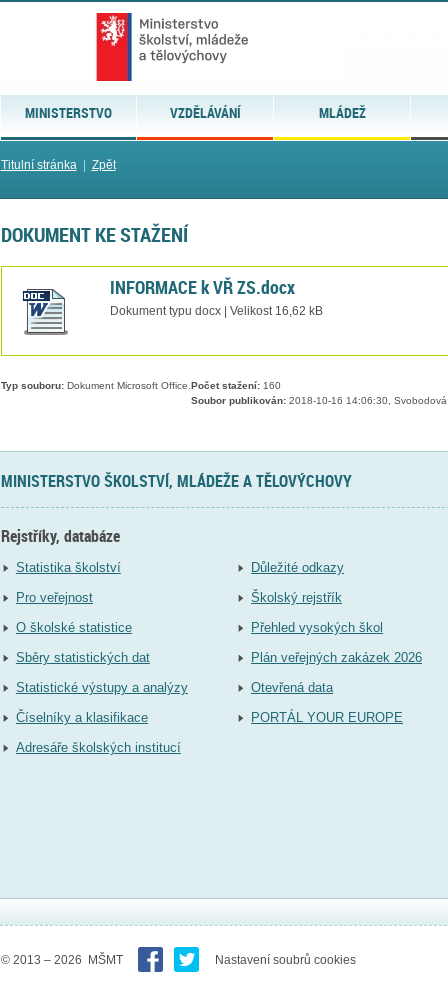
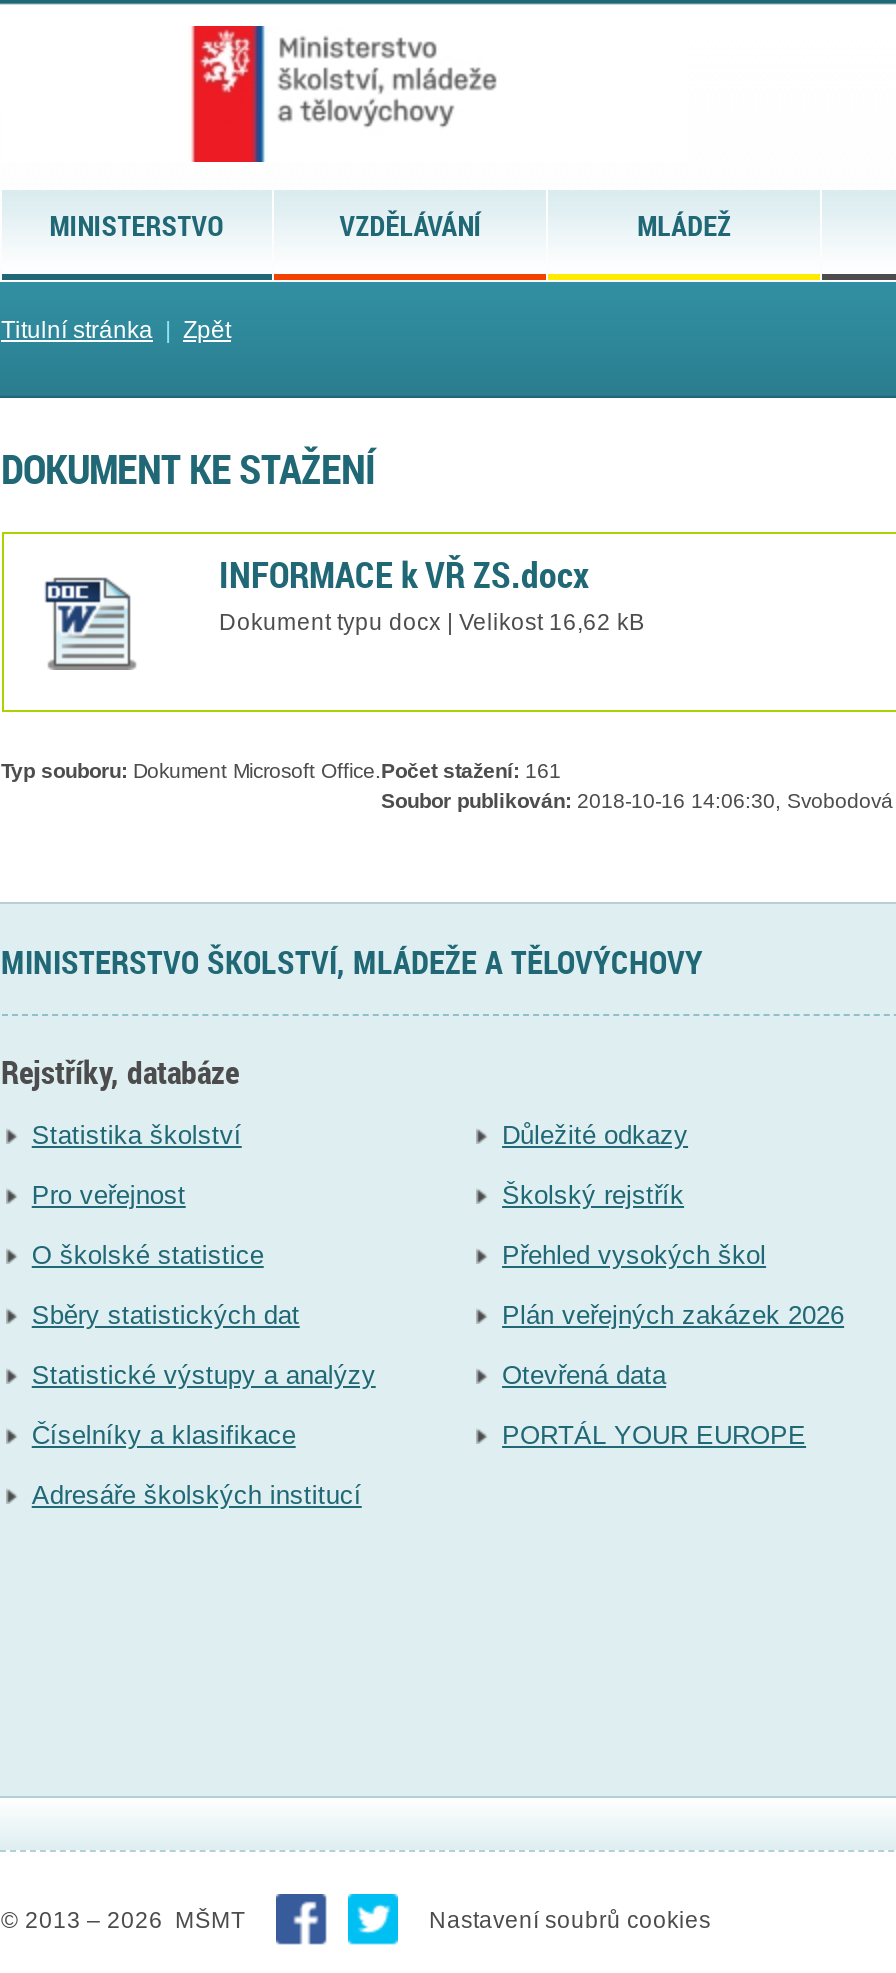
[0,380,280,391] Typ souboru: Dokument Microsoft Office.Počet stažení: 160 -> [1,761,561,783] Typ souboru: Dokument Microsoft Office.Počet stažení: 161

